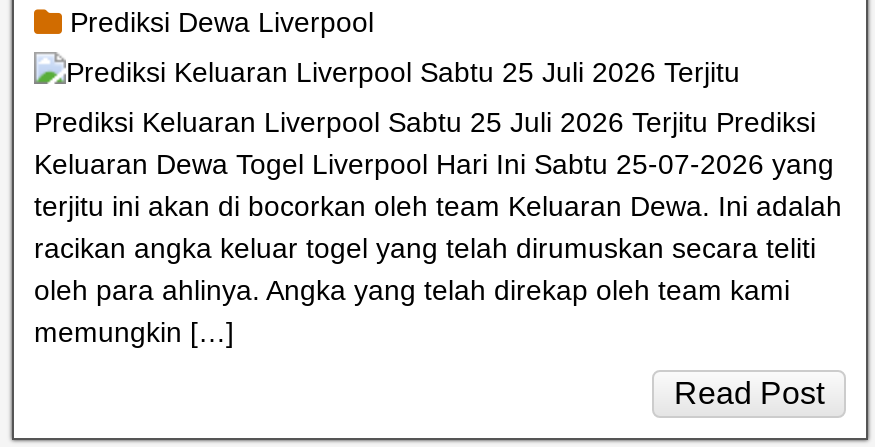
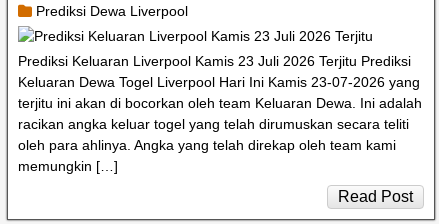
[34,106,816,138] Prediksi Keluaran Liverpool Sabtu 25 Juli 2026 Terjitu Prediksi -> [18,53,411,69] Prediksi Keluaran Liverpool Kamis 23 Juli 2026 Terjitu Prediksi
[34,148,834,180] Keluaran Dewa Togel Liverpool Hari Ini Sabtu 25-07-2026 yang -> [18,74,420,90] Keluaran Dewa Togel Liverpool Hari Ini Kamis 23-07-2026 yang

